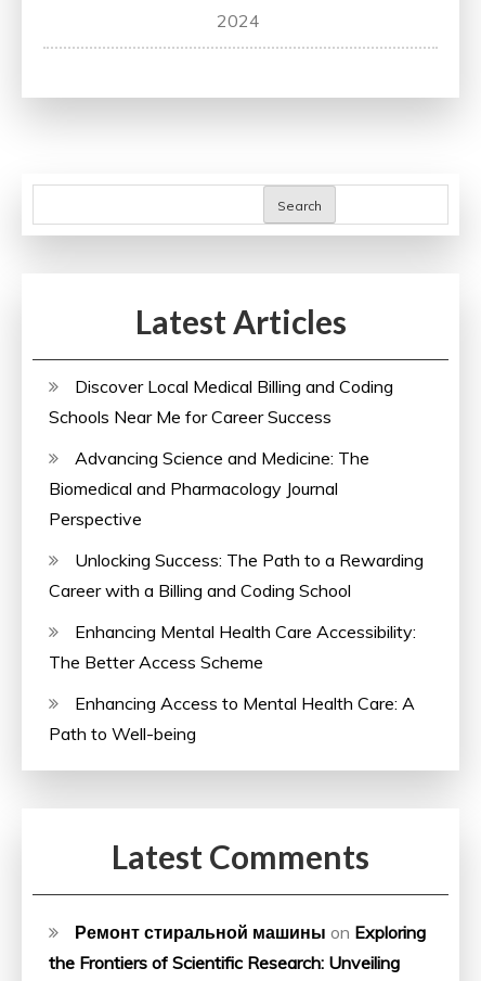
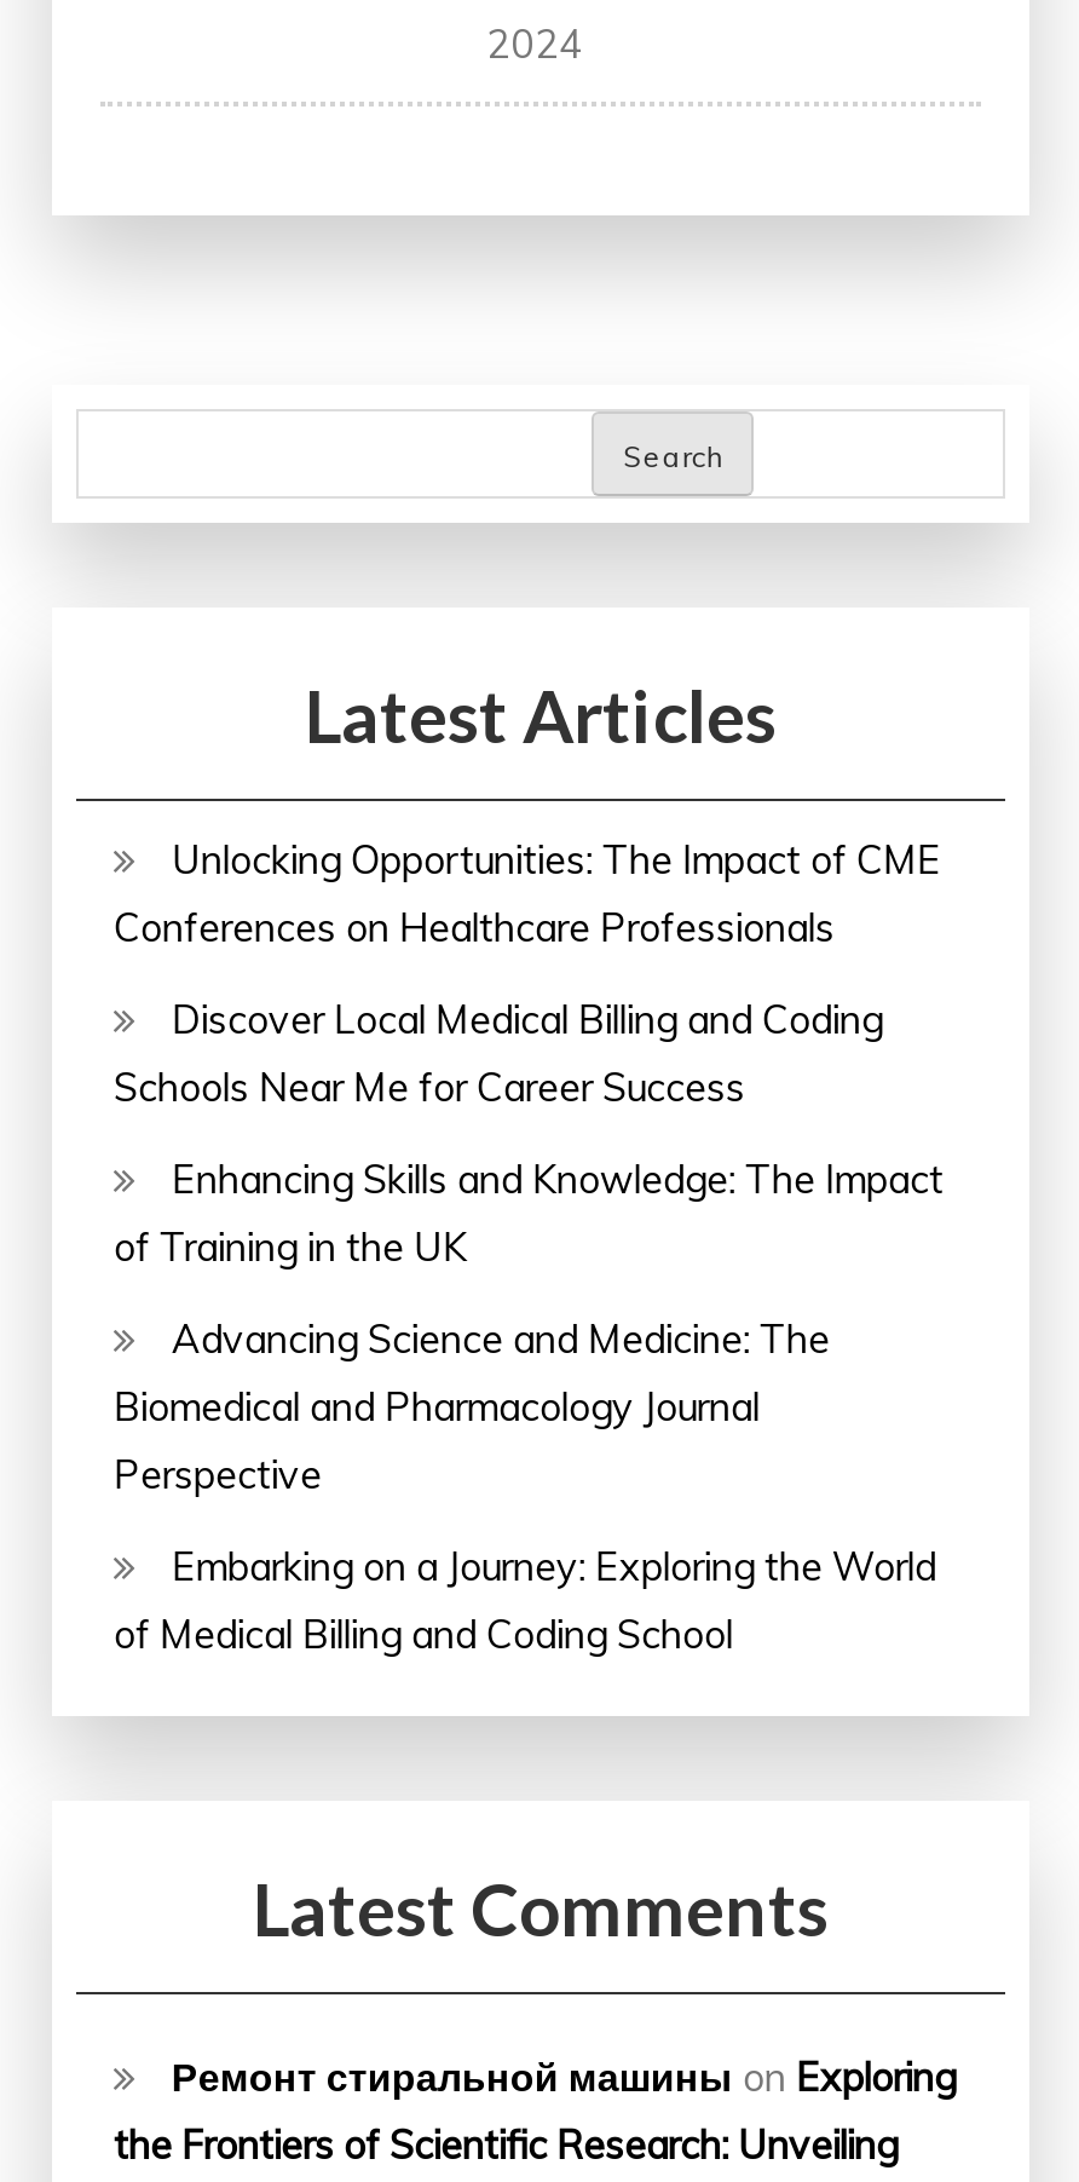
none -> [113,836,941,952] Unlocking Opportunities: The Impact of CME | Conferences on Healthcare Professionals
moved [49,376,394,428] -> [113,995,883,1111]: Discover Local Medical Billing and Coding | Schools Near Me for Career Success
none -> [113,1155,943,1271] Enhancing Skills and Knowledge: The Impact | of Training in the UK
moved [49,447,370,530] -> [113,1315,830,1499]: Advancing Science and Medicine: The | Biomedical and Pharmacology Journal | Perspective
[49,549,424,745] Unlocking Success: The Path to a Rewarding | Career with a Billing and Coding School | Enhancing Mental Health Care Accessibility: | The Better Access Scheme | Enhancing Access to Mental Health Care: A | Path to Well-being -> [113,1542,936,1658] Embarking on a Journey: Exploring the World | of Medical Billing and Coding School

